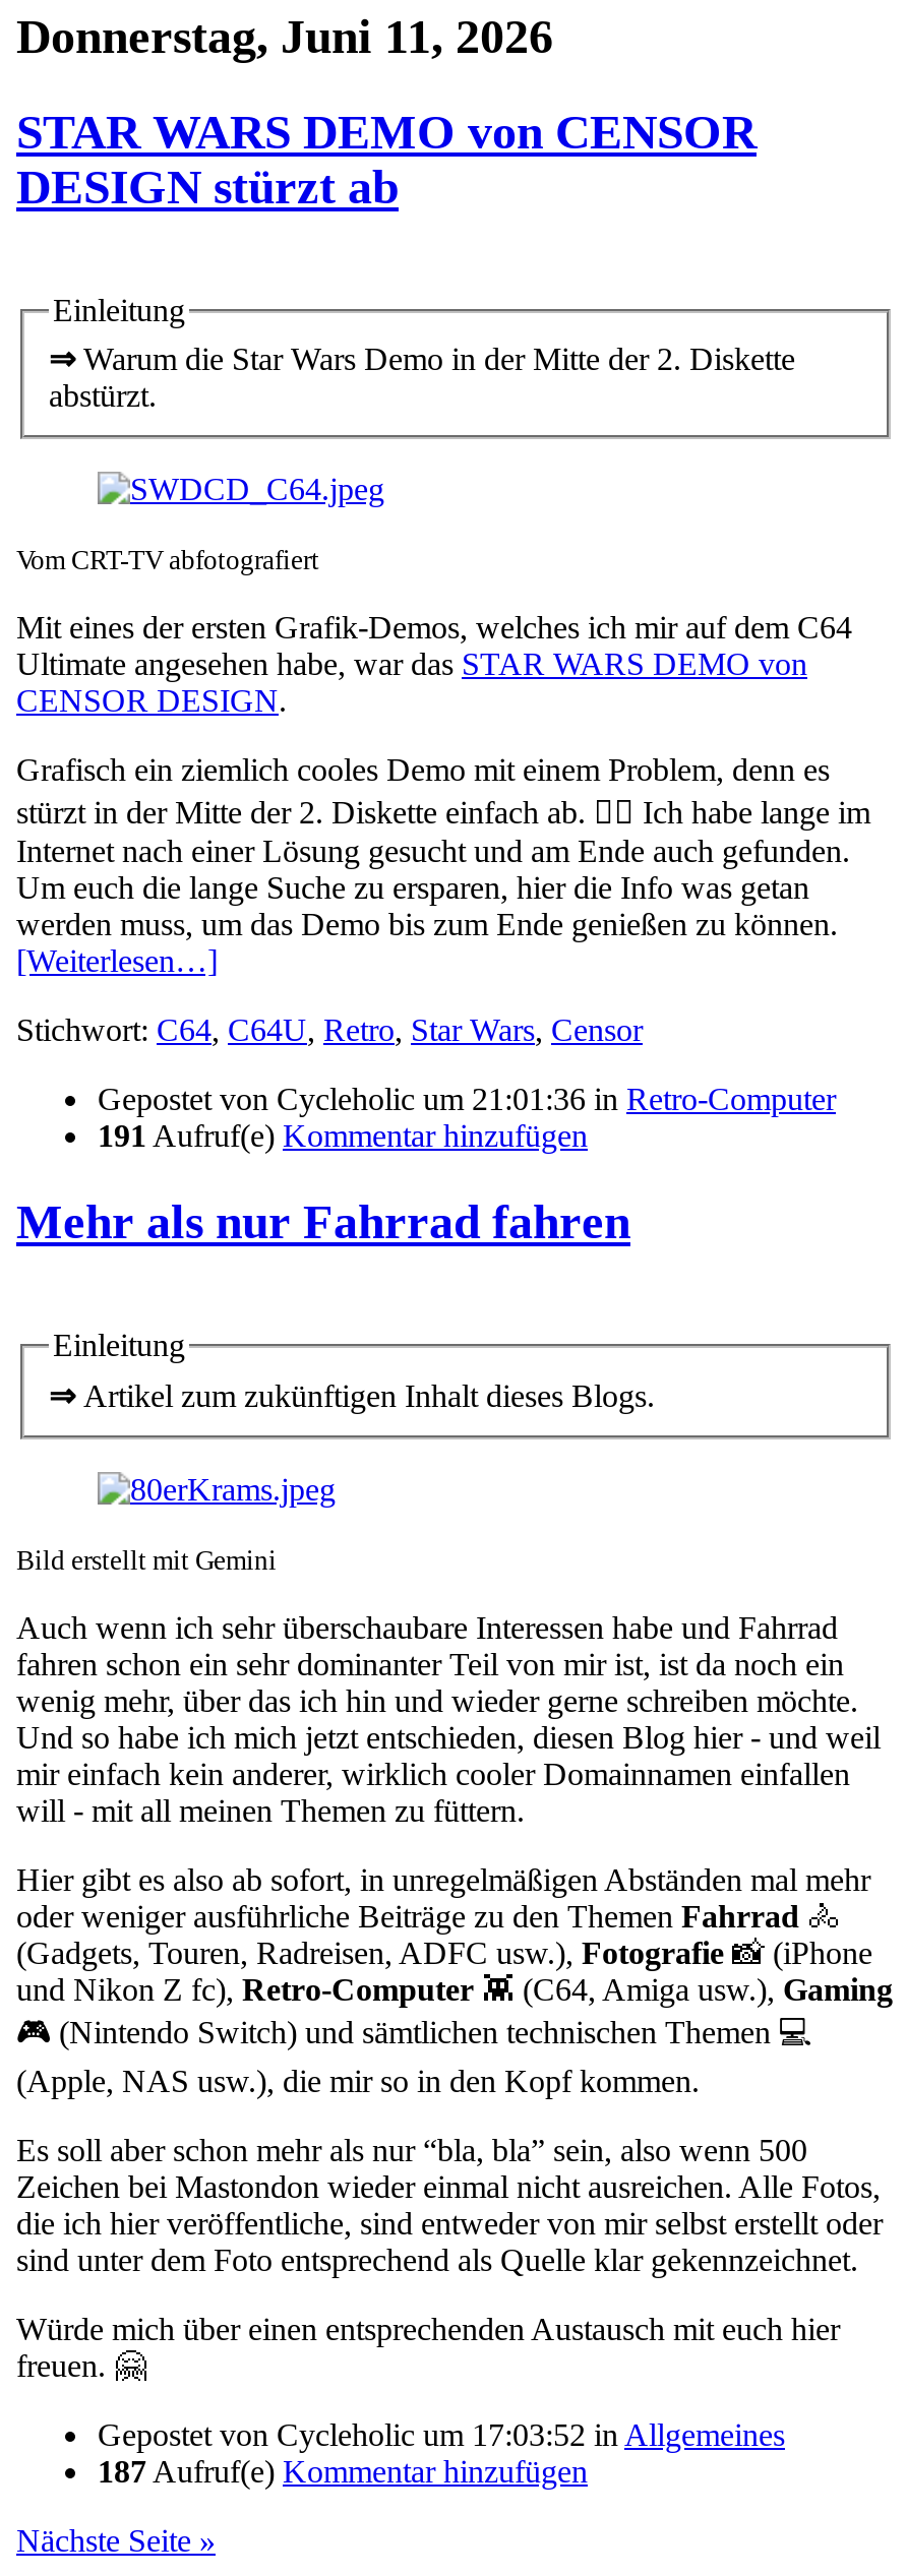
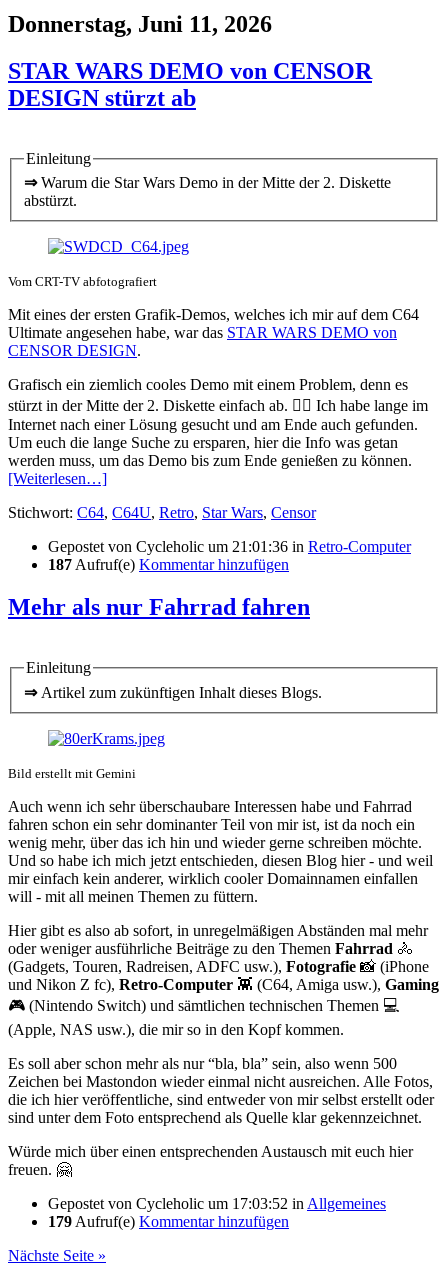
[98,1118,588,1153] 191 Aufruf(e) Kommentar hinzufügen -> none
moved [98,2453,588,2488] -> [48,556,289,573]: 187 Aufruf(e) Kommentar hinzufügen
none -> [48,1212,289,1229] 179 Aufruf(e) Kommentar hinzufügen

